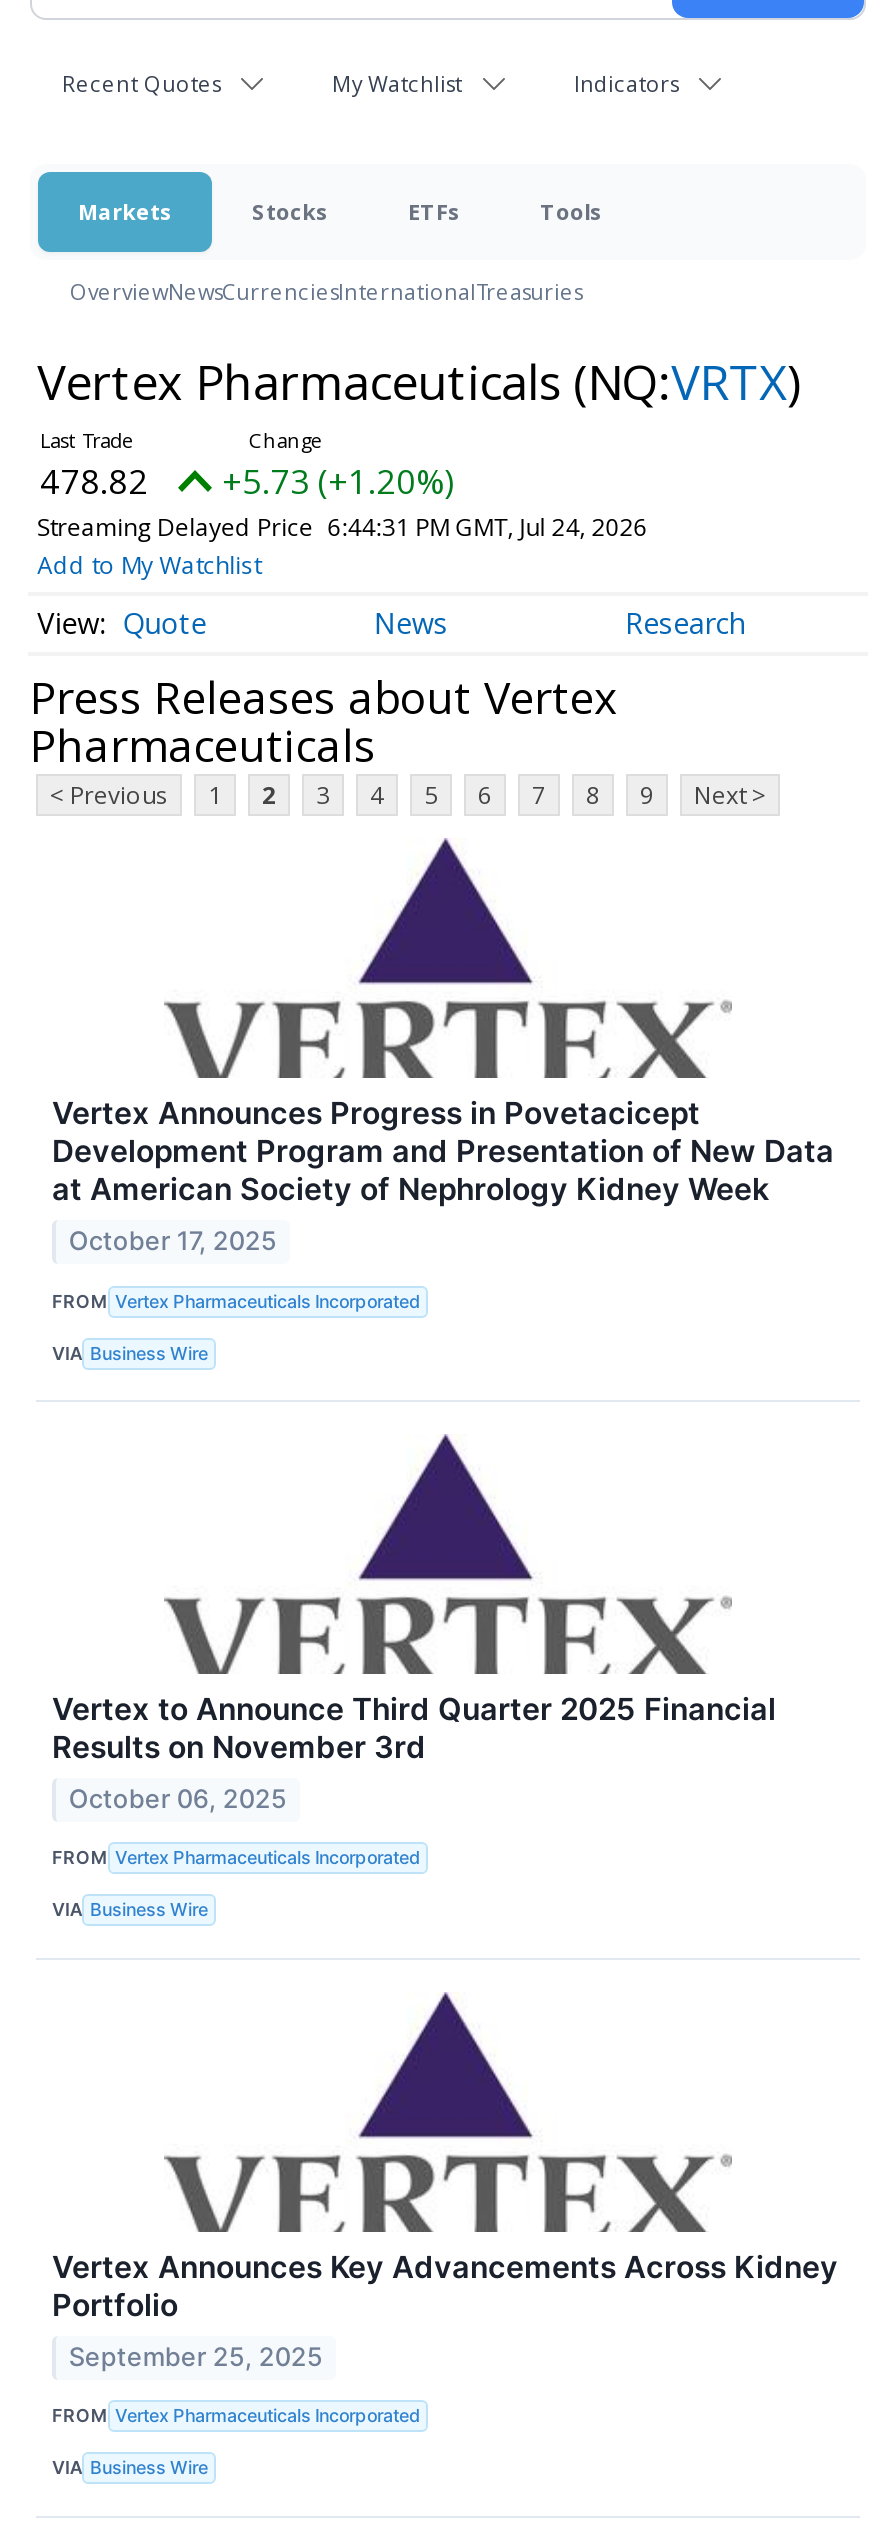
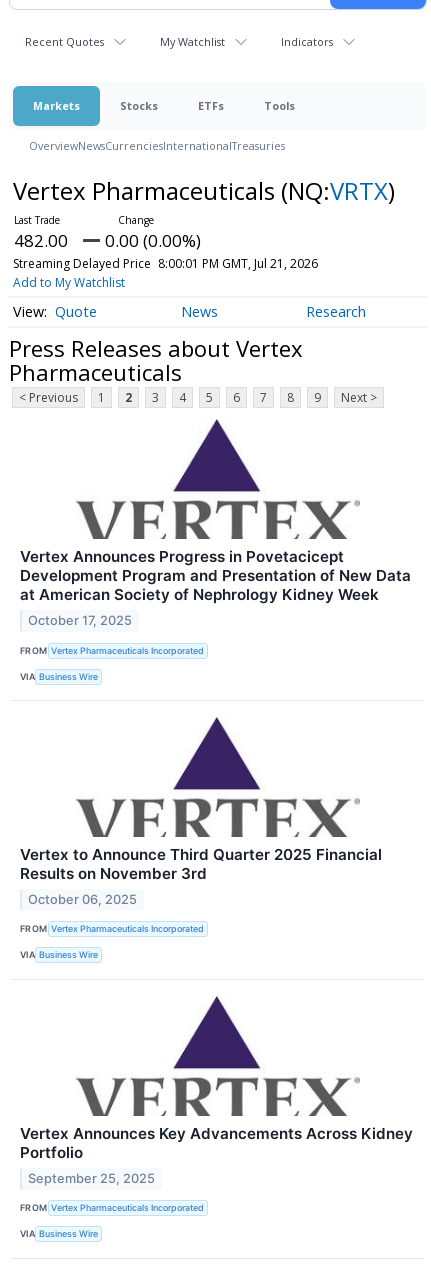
[40,458,148,504] 478.82 -> [14,229,68,252] 482.00
[222,458,454,504] +5.73 (+1.20%) -> [105,229,201,252] 0.00 (0.00%)
[37,510,648,544] Streaming Delayed Price 6:44:31 PM GMT, Jul 24, 2026 -> [13,255,318,272] Streaming Delayed Price 8:00:01 PM GMT, Jul 21, 2026

